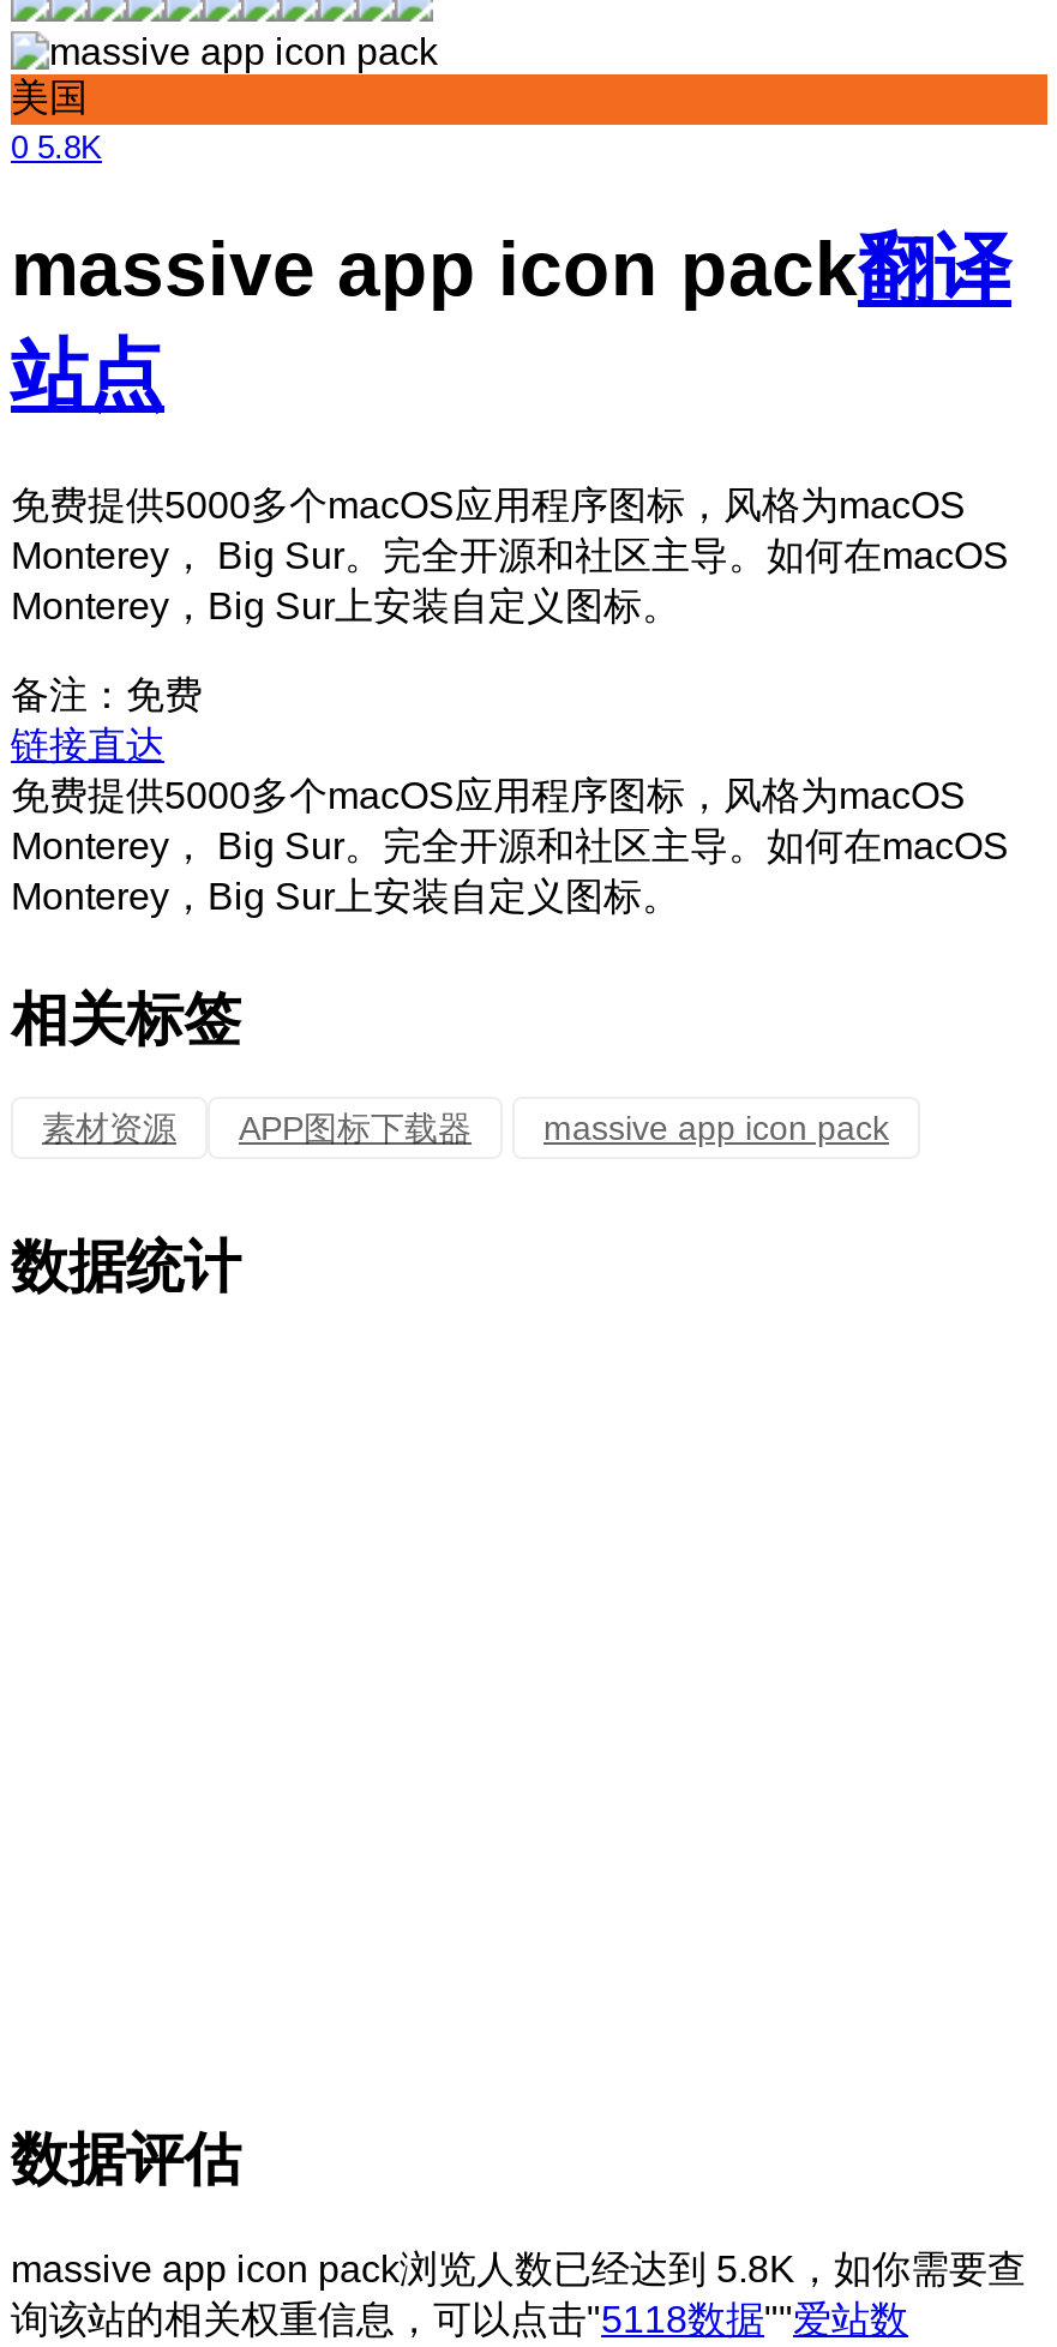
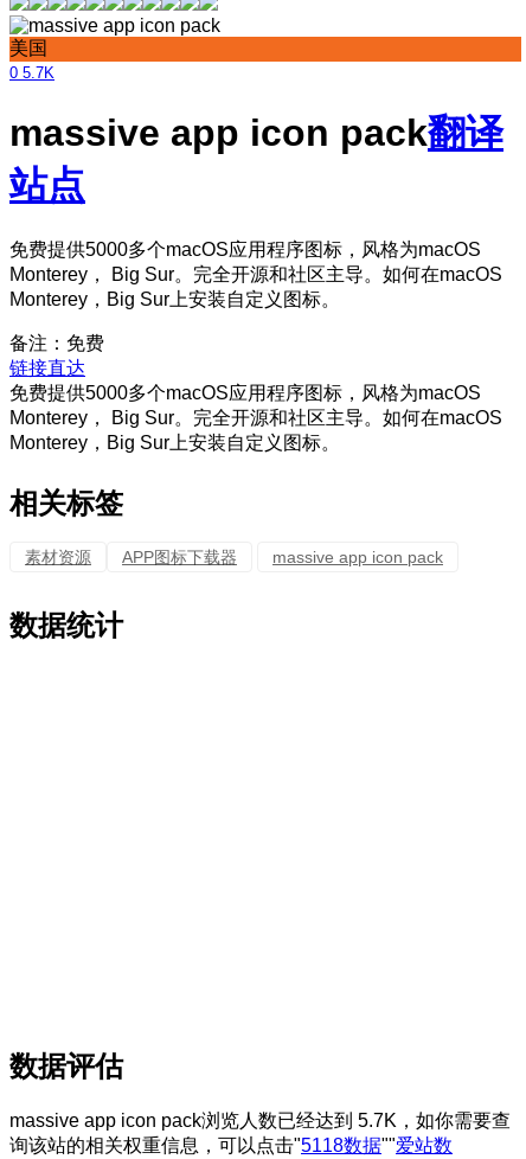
[11,130,102,166] 0 5.8K -> [9,64,54,82] 0 5.7K
[11,2249,1026,2290] massive app icon pack浏览人数已经达到 5.8K，如你需要查 -> [9,1111,511,1131] massive app icon pack浏览人数已经达到 5.7K，如你需要查

